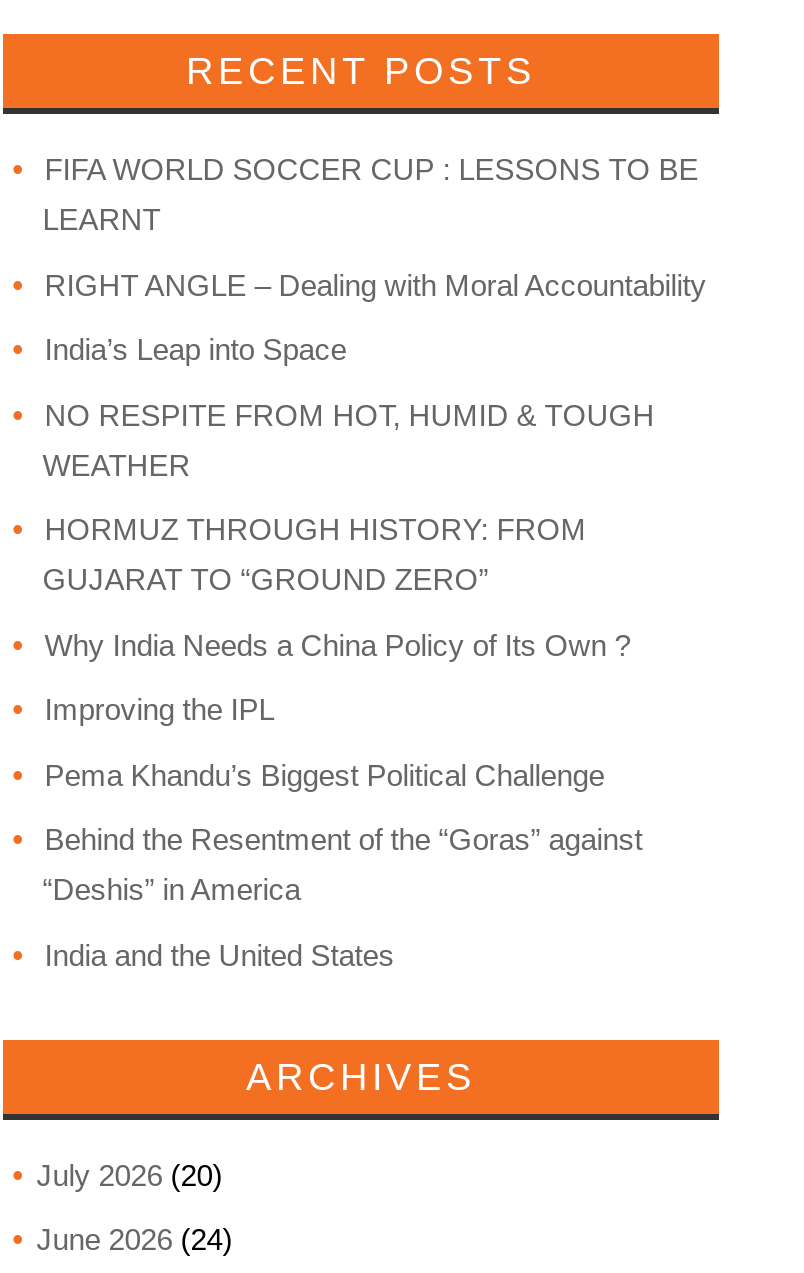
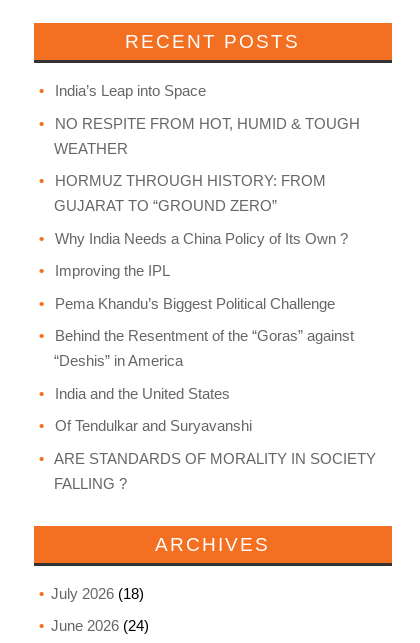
[43,152,707,301] FIFA WORLD SOCCER CUP : LESSONS TO BE | LEARNT | RIGHT ANGLE – Dealing with Moral Accountability -> none
moved [43,332,655,971] -> [54,82,360,402]: India’s Leap into Space | NO RESPITE FROM HOT, HUMID & TOUGH | WEATHER | ... | “Deshis” in America | India and the United States
none -> [54,417,376,492] Of Tendulkar and Suryavanshi | ARE STANDARDS OF MORALITY IN SOCIETY | FALLING ?
[37,1157,223,1191] July 2026 (20) -> [51,585,144,602] July 2026 (18)

